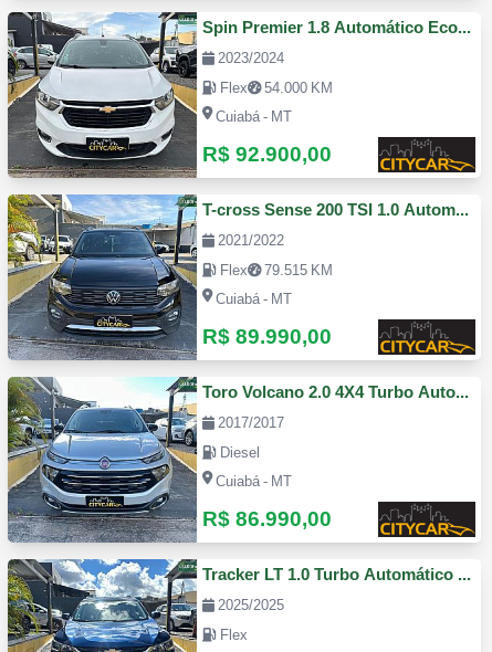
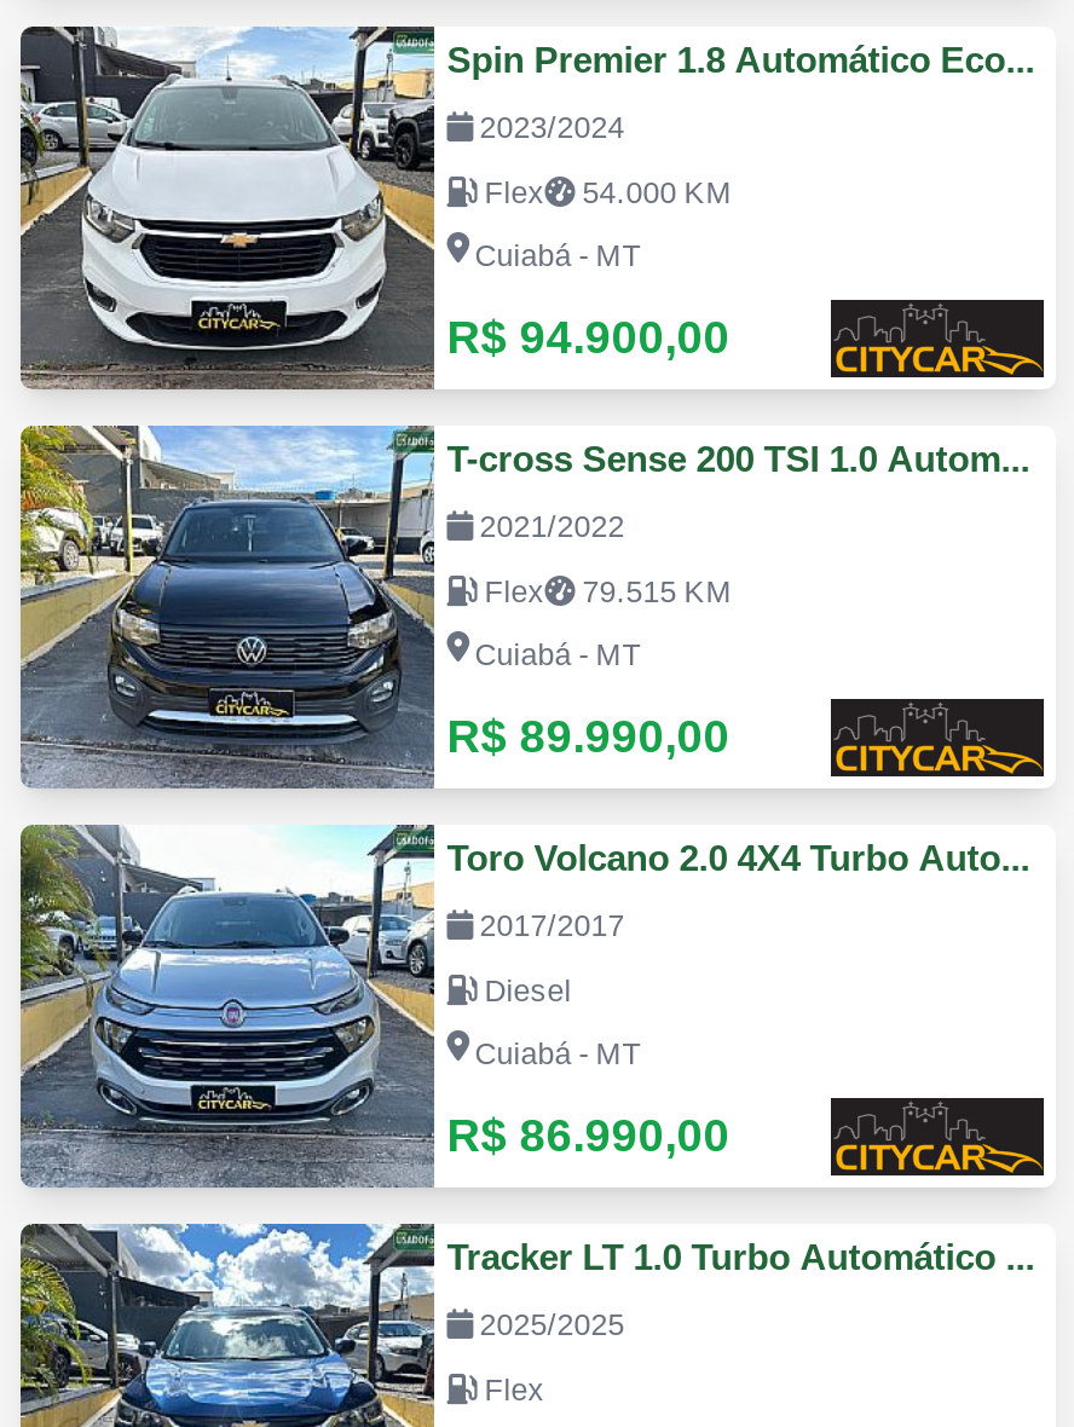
[203,143,332,167] R$ 92.900,00 -> [447,312,730,365] R$ 94.900,00

